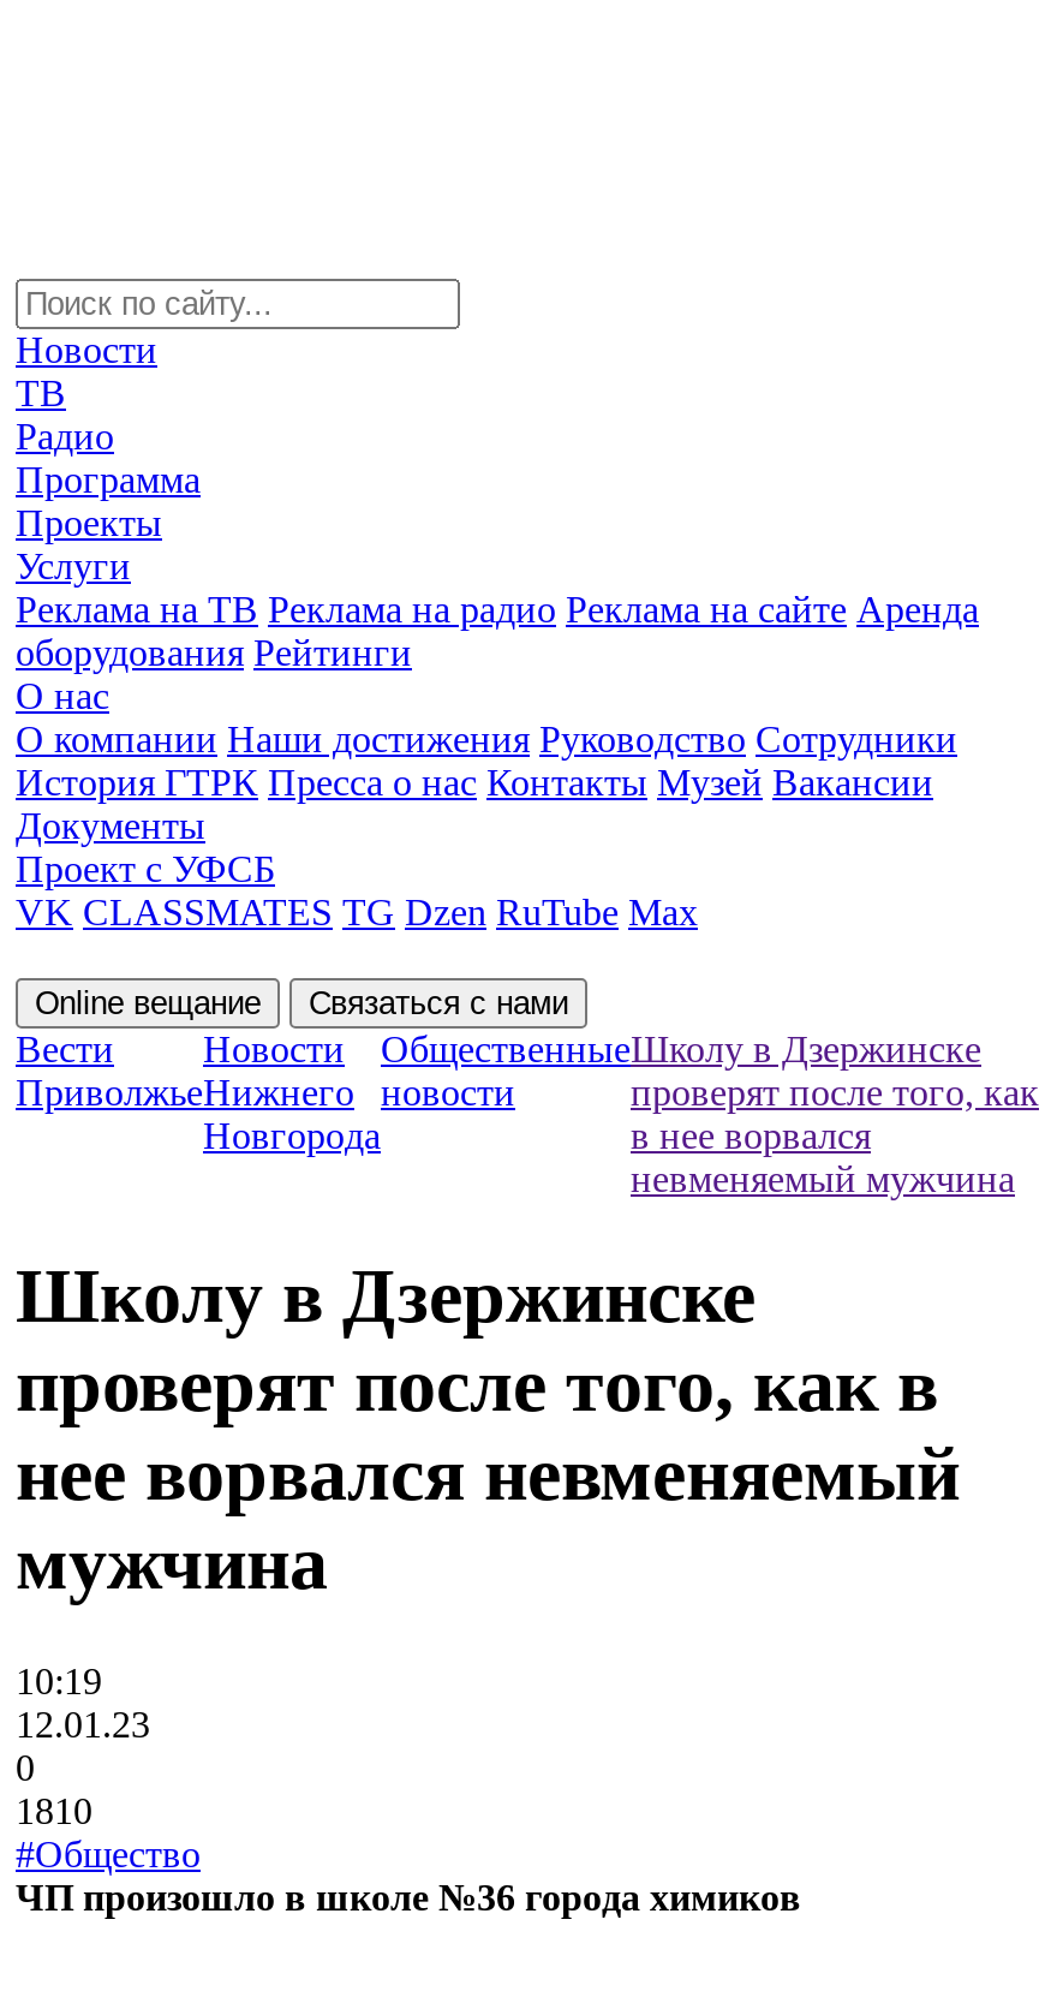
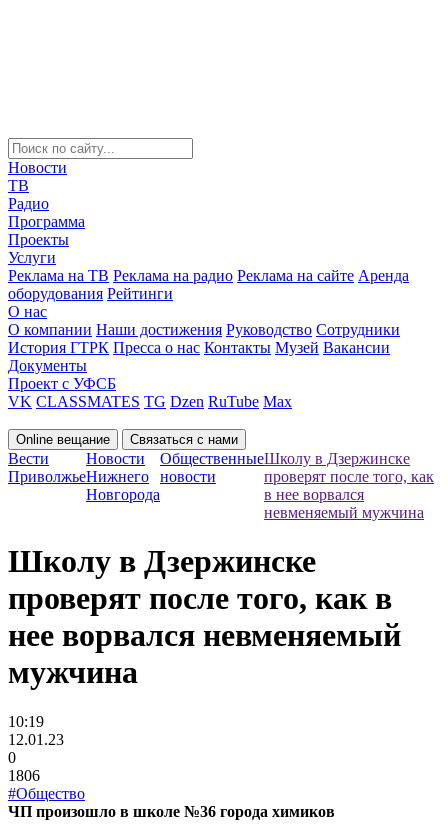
[16,1790,92,1831] 1810 -> [8,767,40,784] 1806

